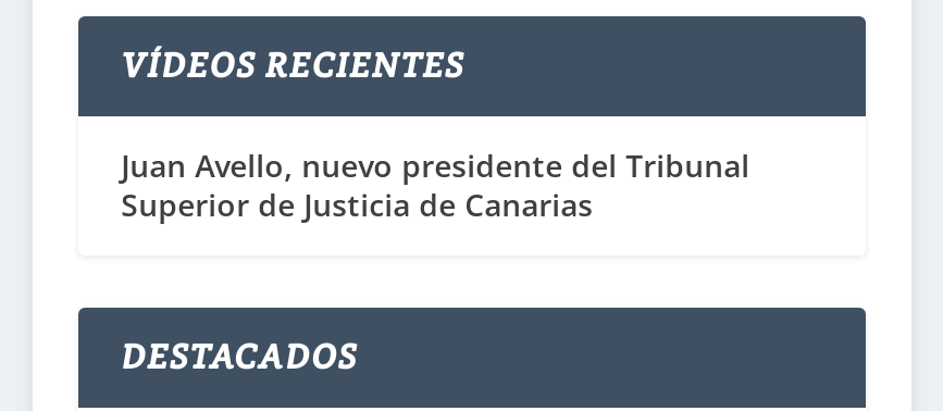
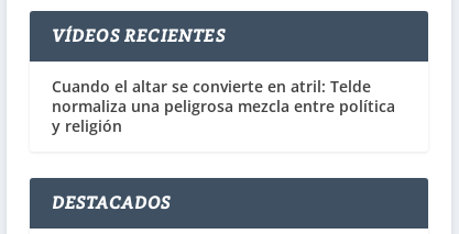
[121,145,750,225] Juan Avello, nuevo presidente del Tribunal | Superior de Justicia de Canarias -> [51,75,395,136] Cuando el altar se convierte en atril: Telde | normaliza una peligrosa mezcla entre política | y religión

